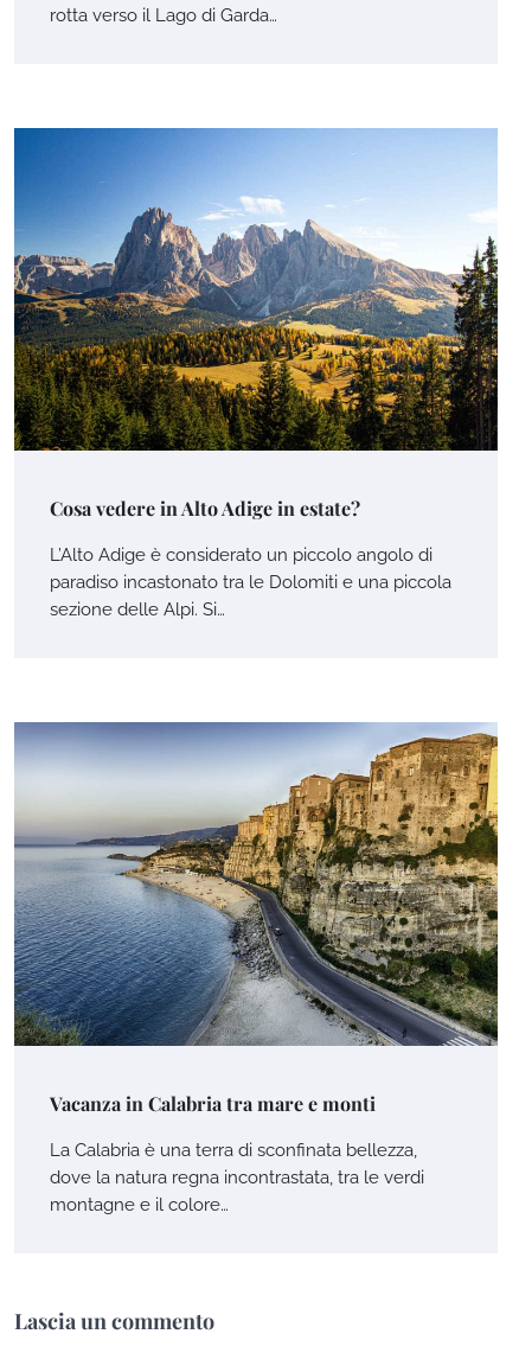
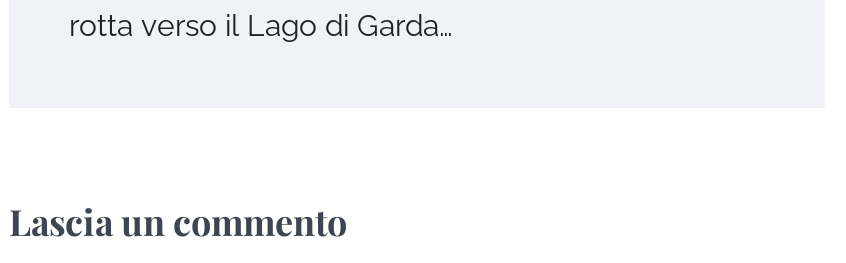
[13,127,499,619] [image] | Cosa vedere in Alto Adige in estate? | L’Alto Adige è considerato un piccolo angolo di | paradiso incastonato tra le Dolomiti e una piccola | sezione delle Alpi. Si… -> none
[13,721,499,1214] [image] | Vacanza in Calabria tra mare e monti | La Calabria è una terra di sconfinata bellezza, | dove la natura regna incontrastata, tra le verdi | montagne e il colore… -> none

